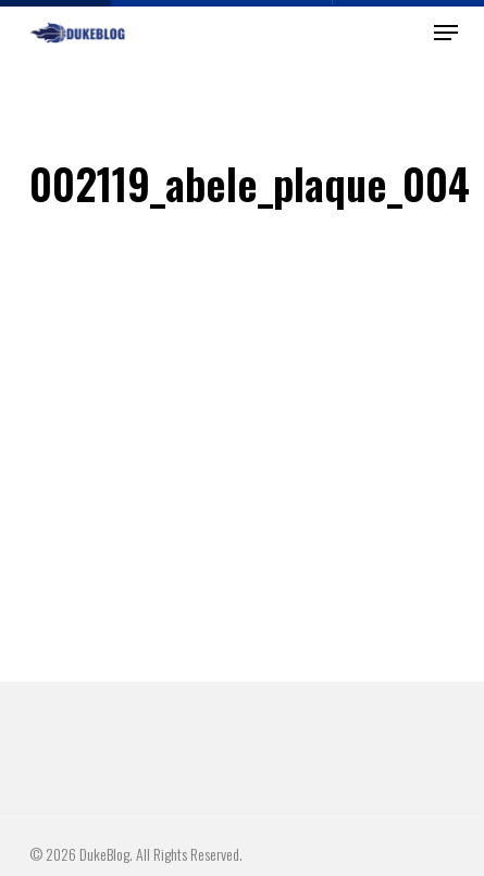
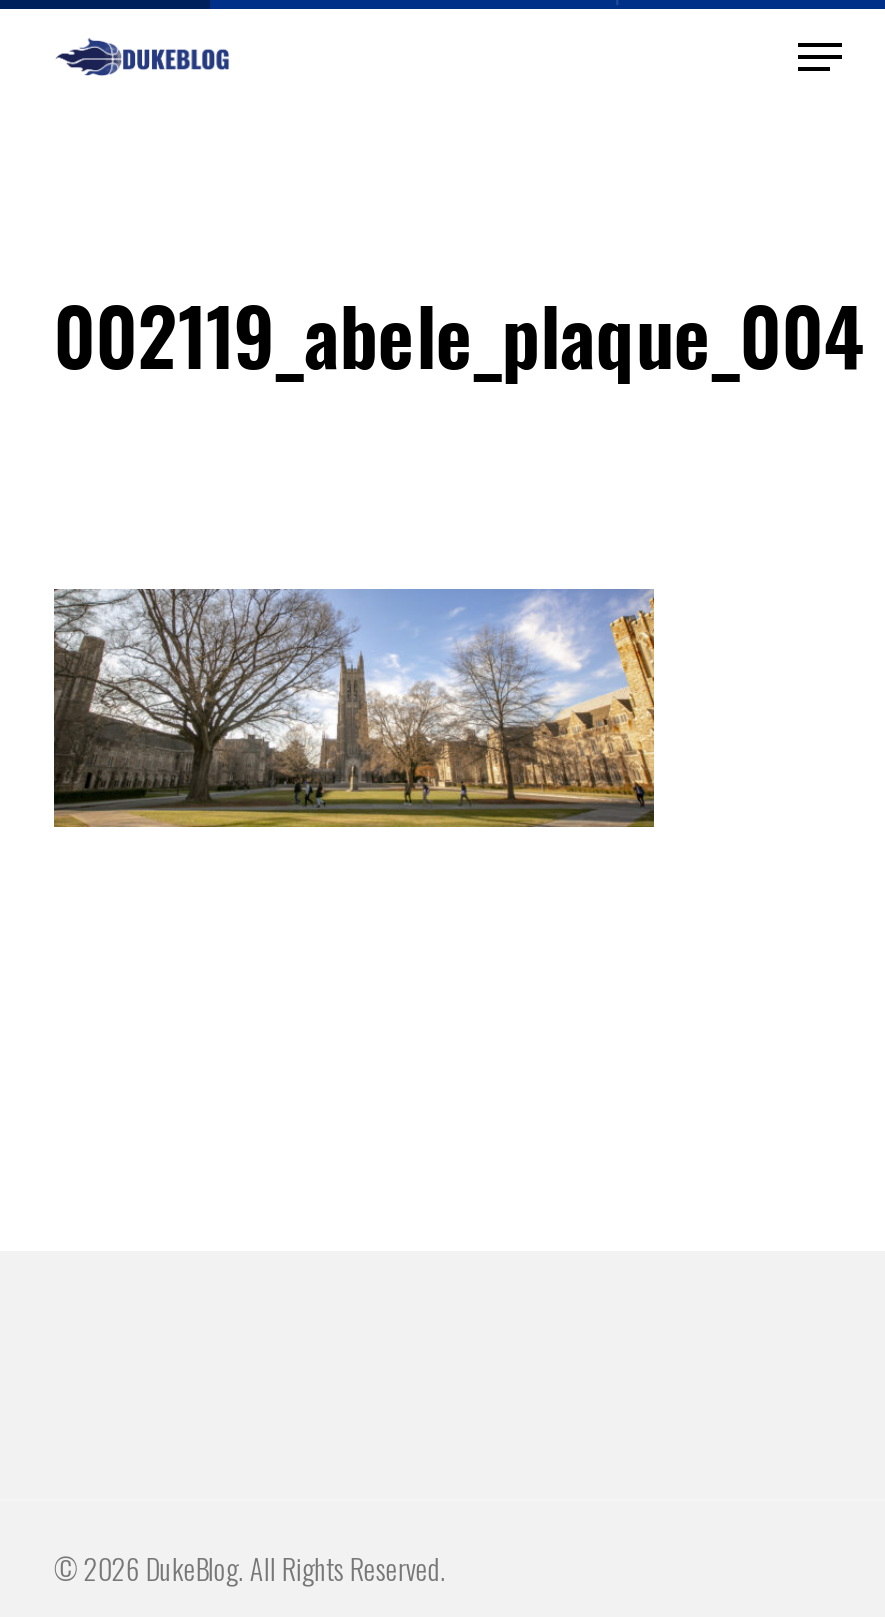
none -> [52,587,656,829] [image]

